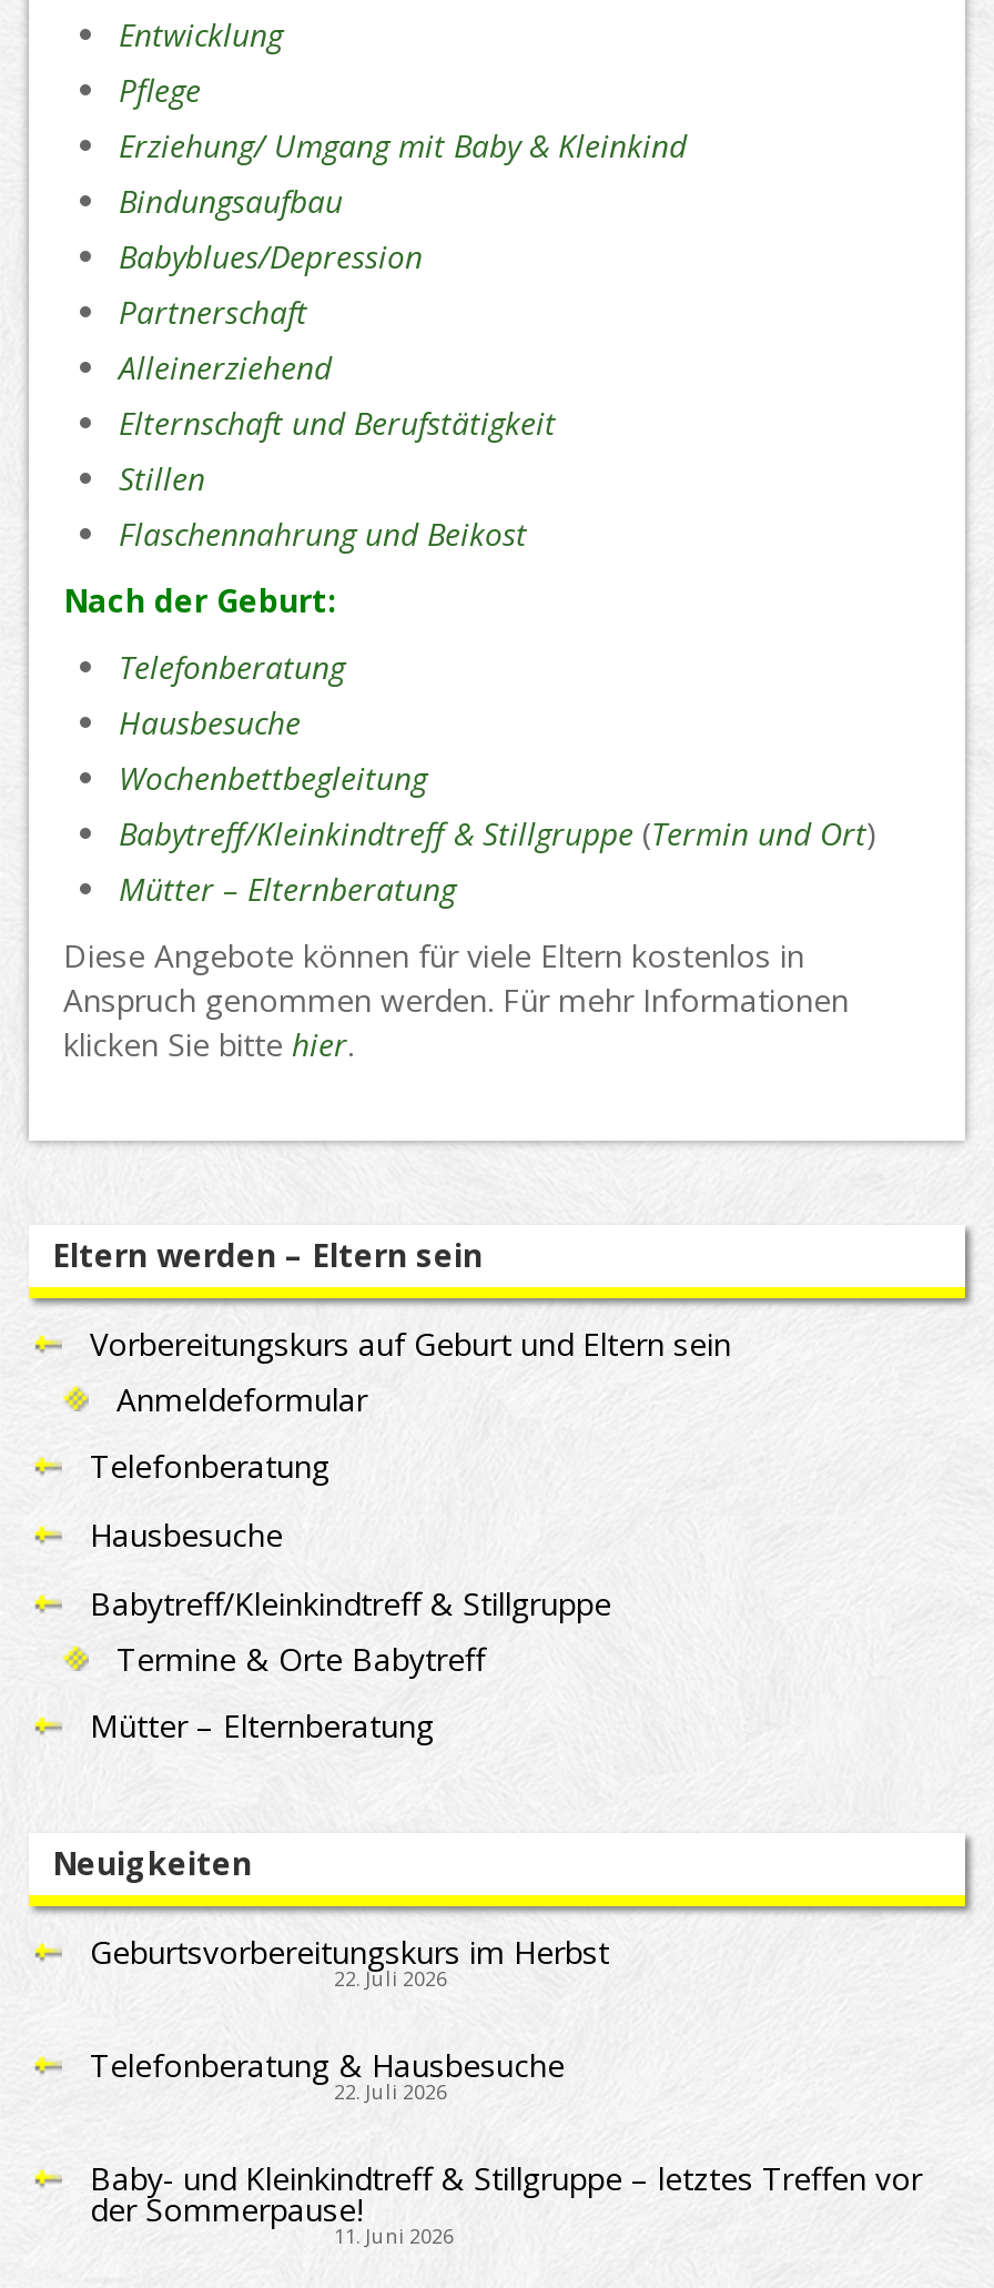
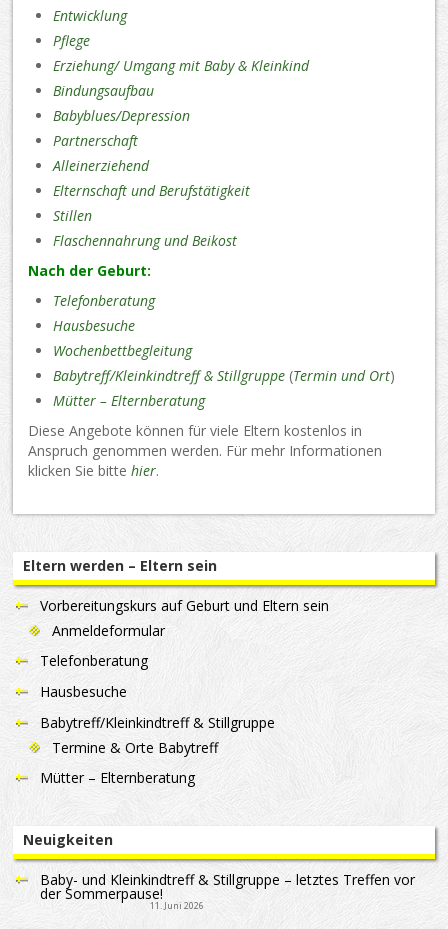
[90,1931,609,2106] Geburtsvorbereitungskurs im Herbst | 22. Juli 2026 | Telefonberatung & Hausbesuche | 22. Juli 2026 -> none

